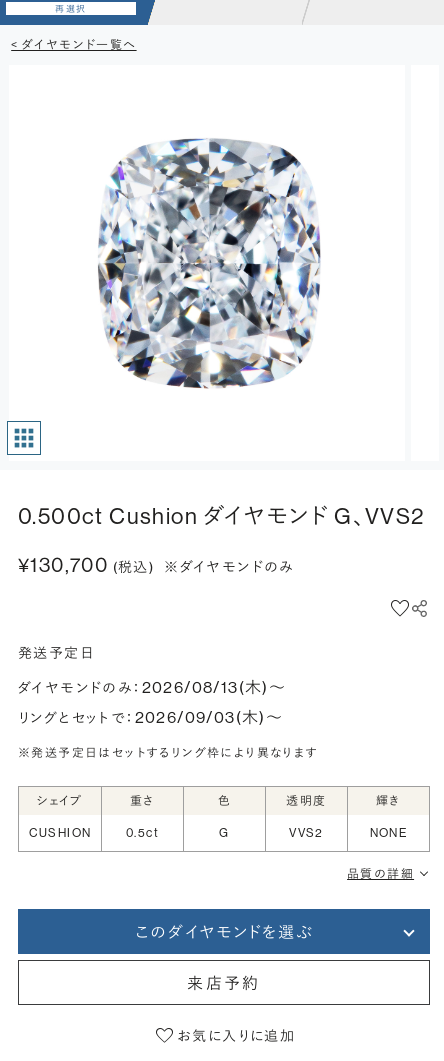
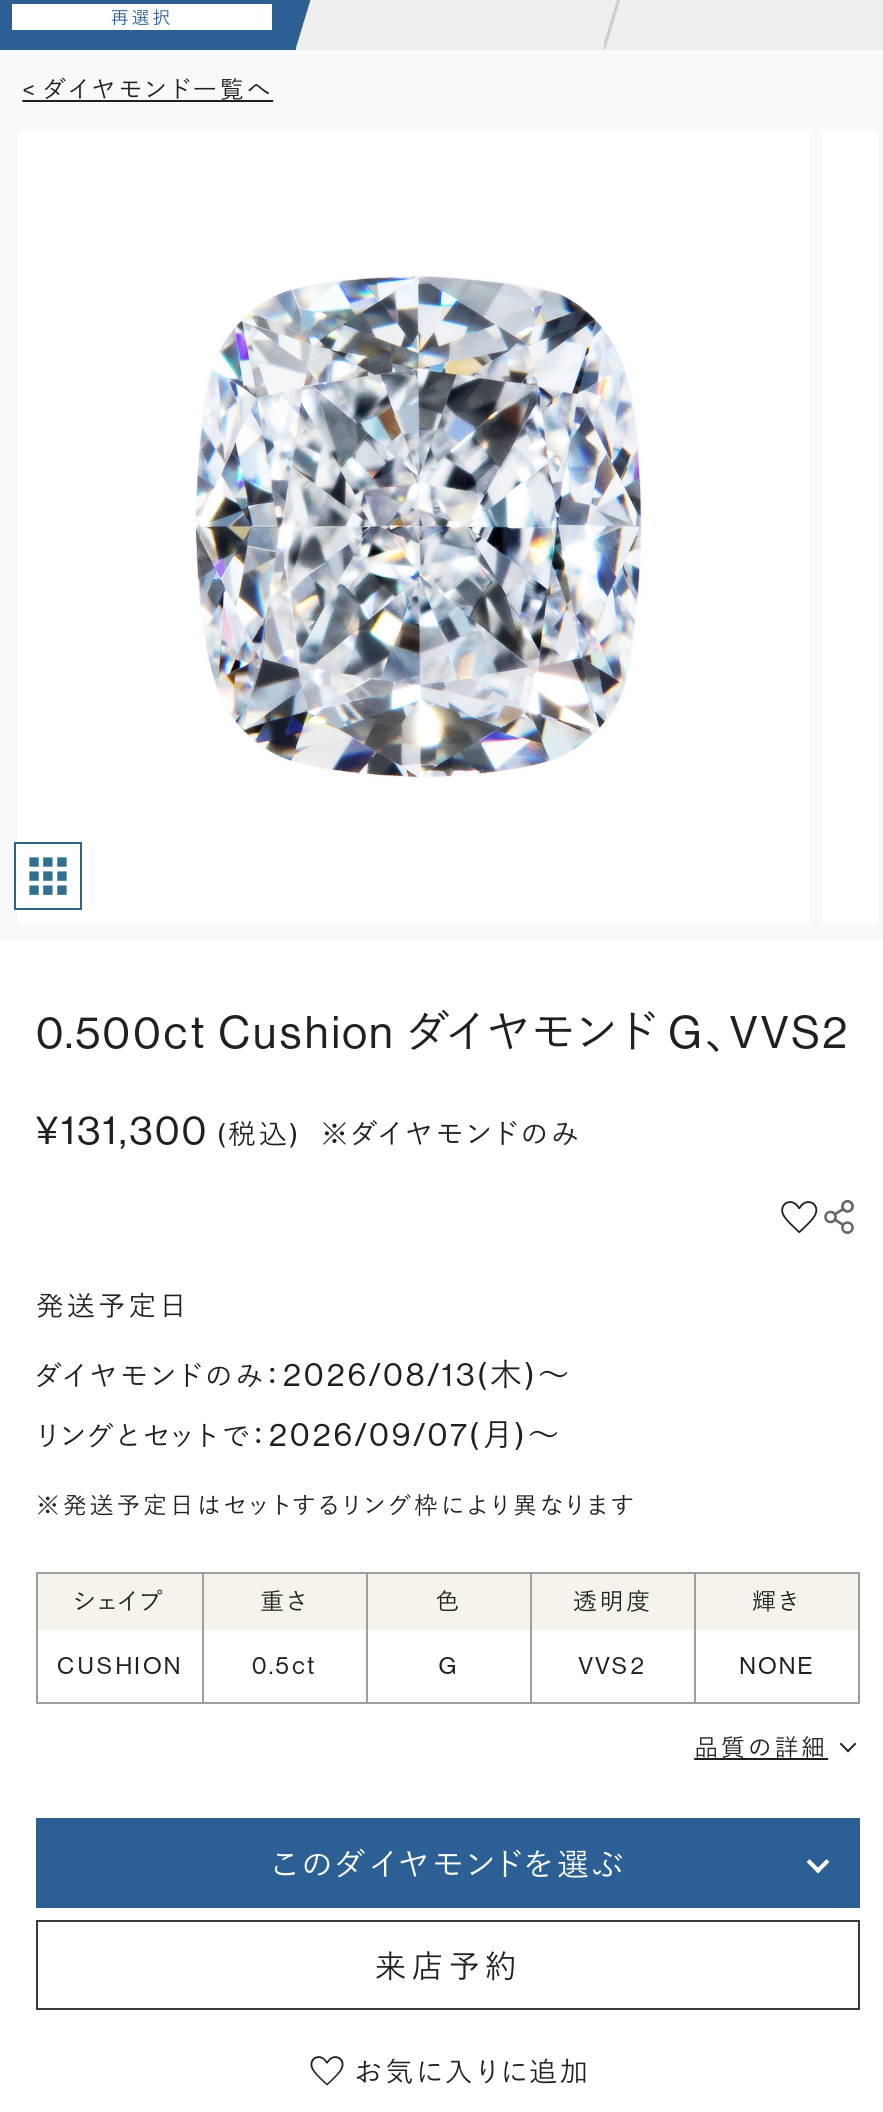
[18,552,295,577] ¥130,700 (税込) ※ダイヤモンドのみ -> [36,1104,582,1154] ¥131,300 (税込) ※ダイヤモンドのみ
[18,707,283,727] リングとセットで：2026/09/03(木)〜 -> [36,1415,562,1455] リングとセットで：2026/09/07(月)〜

